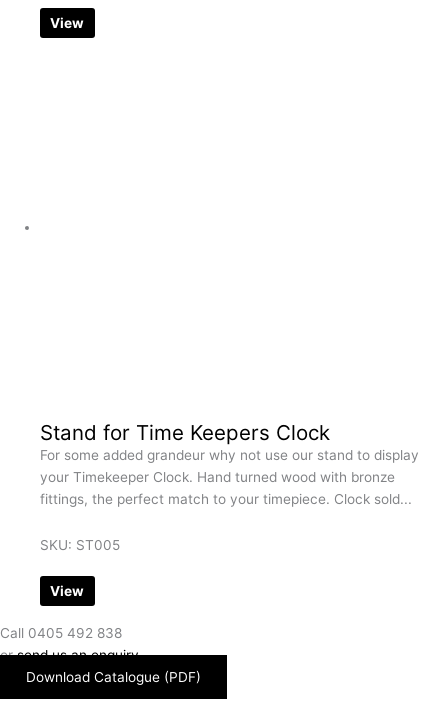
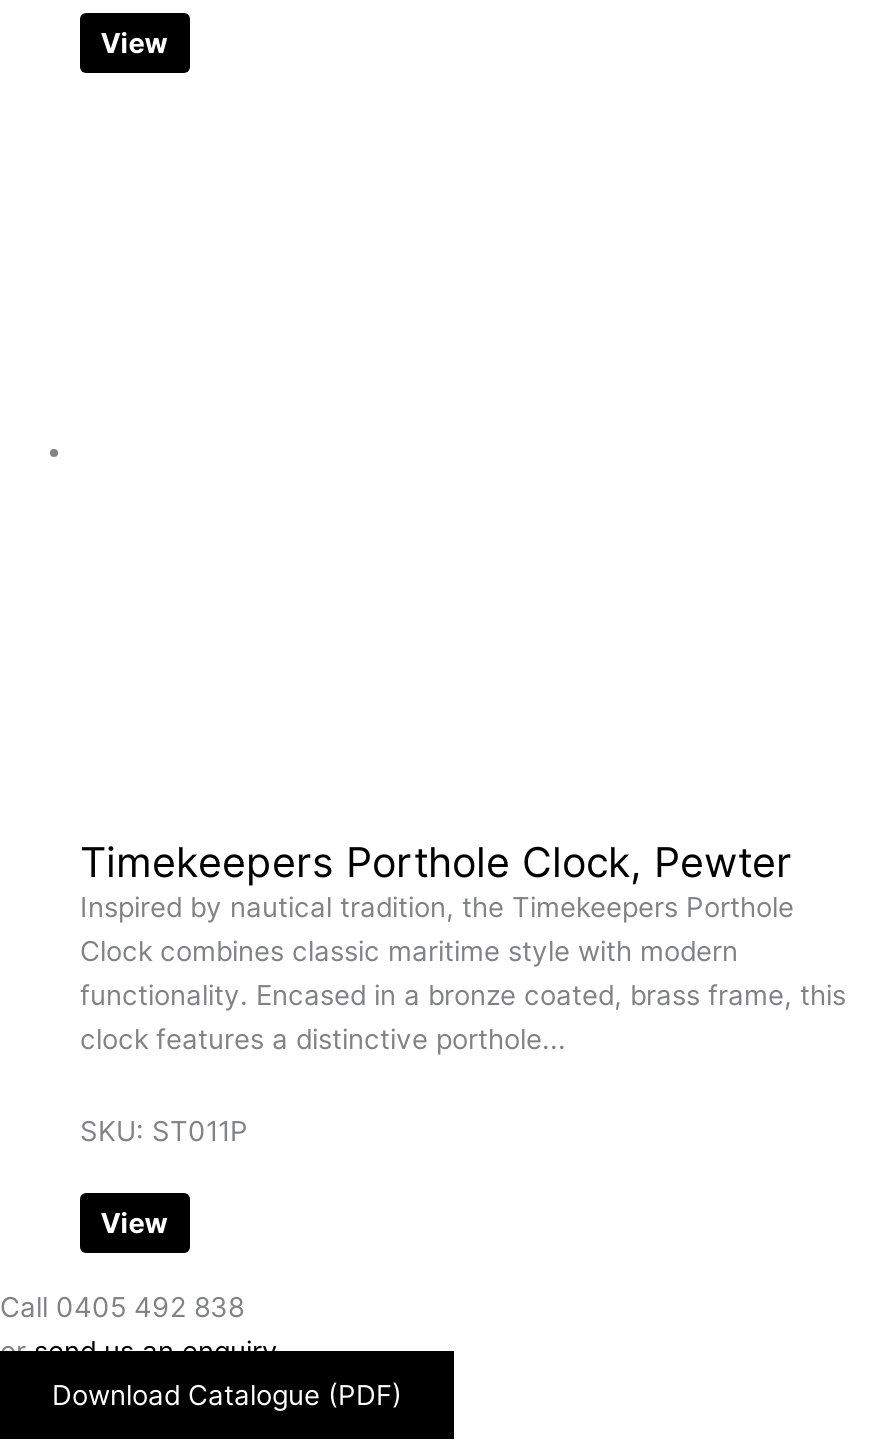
[40,420,419,507] Stand for Time Keepers Clock | For some added grandeur why not use our stand to display | your Timekeeper Clock. Hand turned wood with bronze | fittings, the perfect match to your timepiece. Clock sold... -> [80,837,846,1055] Timekeepers Porthole Clock, Pewter | Inspired by nautical tradition, the Timekeepers Porthole | Clock combines classic maritime style with modern | functionality. Encased in a bronze coated, brass frame, this | clock features a distinctive porthole...
[40,537,120,553] SKU: ST005 -> [80,1115,248,1147] SKU: ST011P

